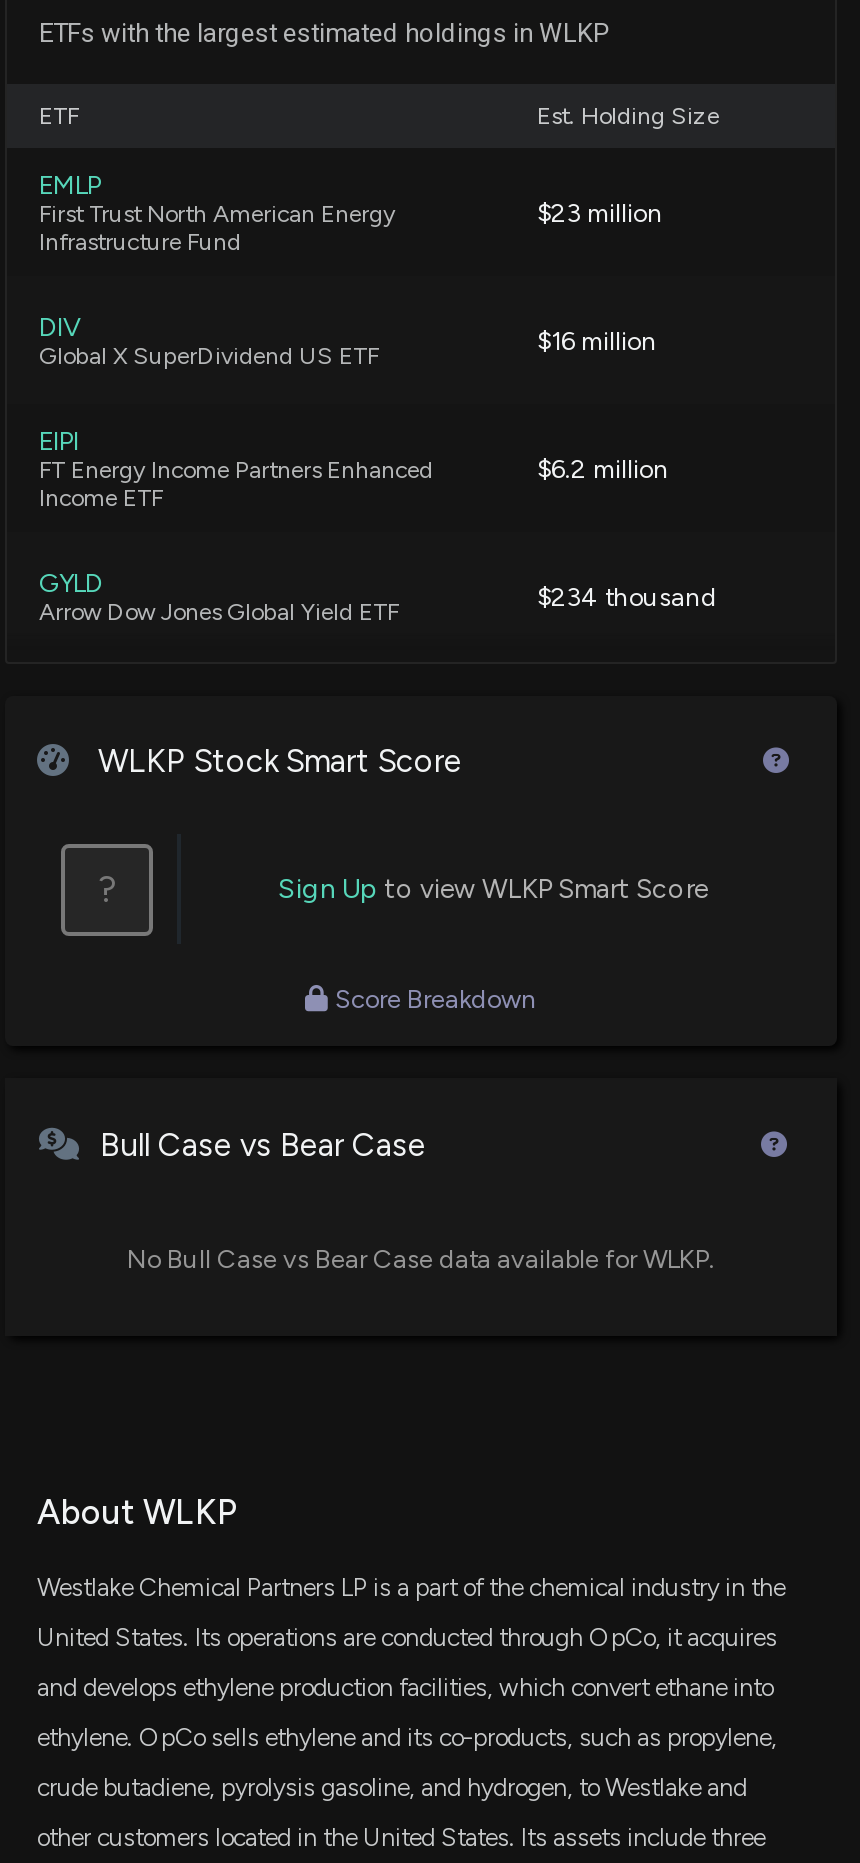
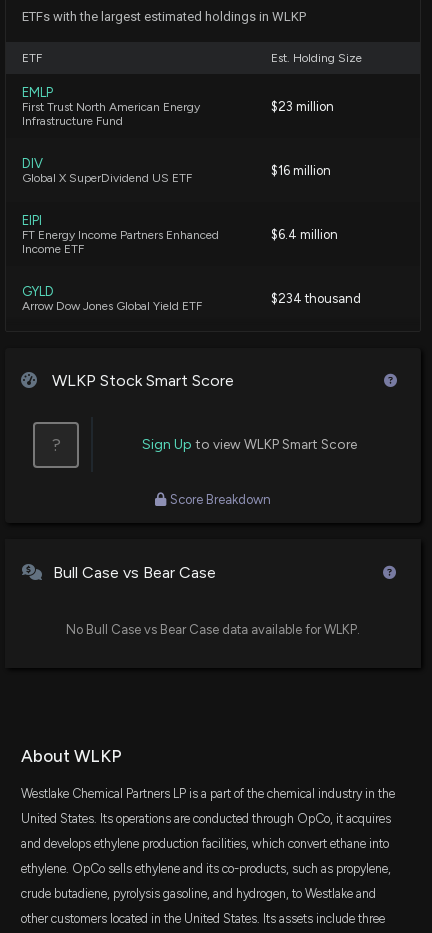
[537,453,669,483] $6.2 million -> [271,227,338,242] $6.4 million

